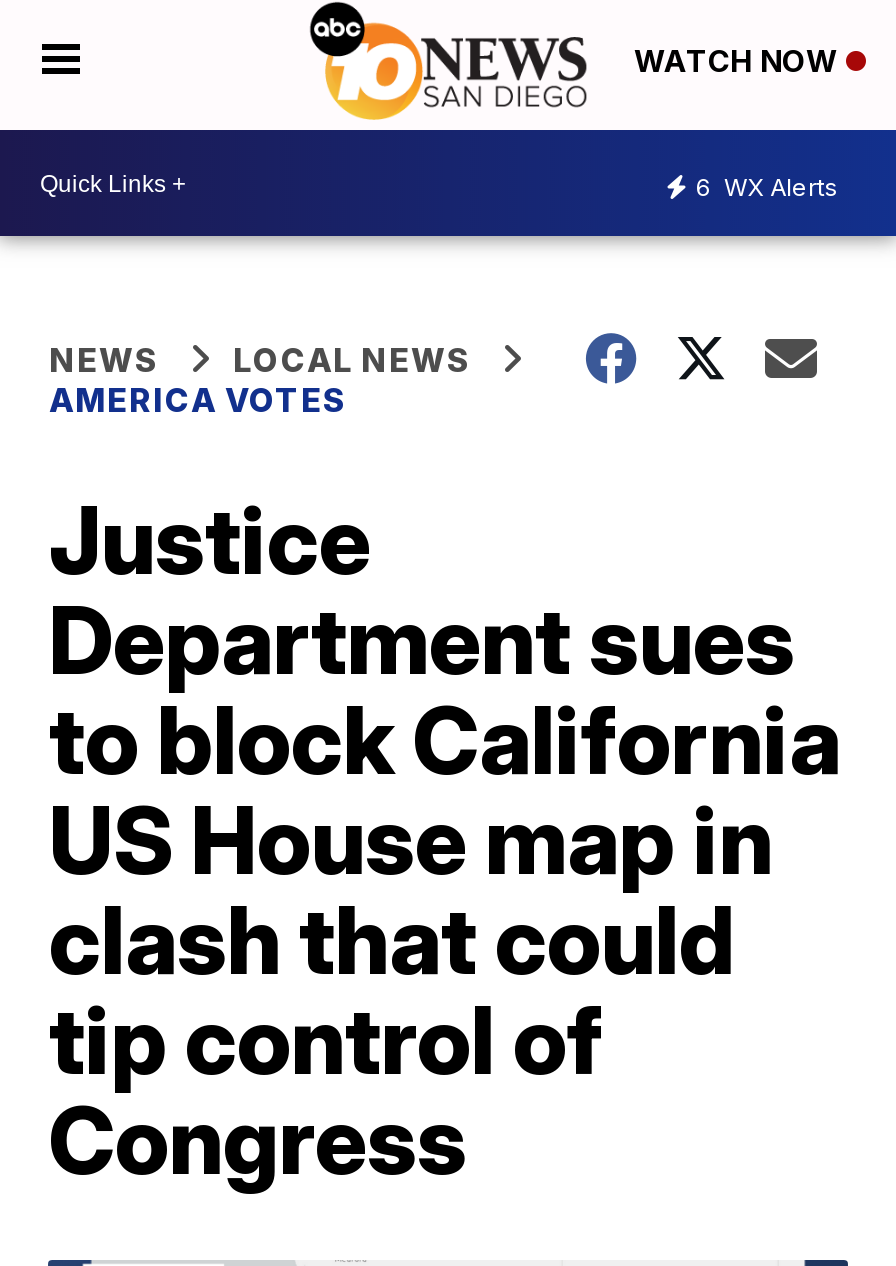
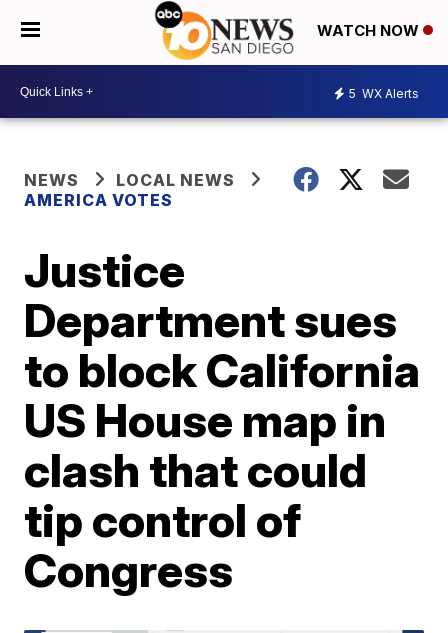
[696,171,838,201] 6 WX Alerts -> [349,85,419,100] 5 WX Alerts

